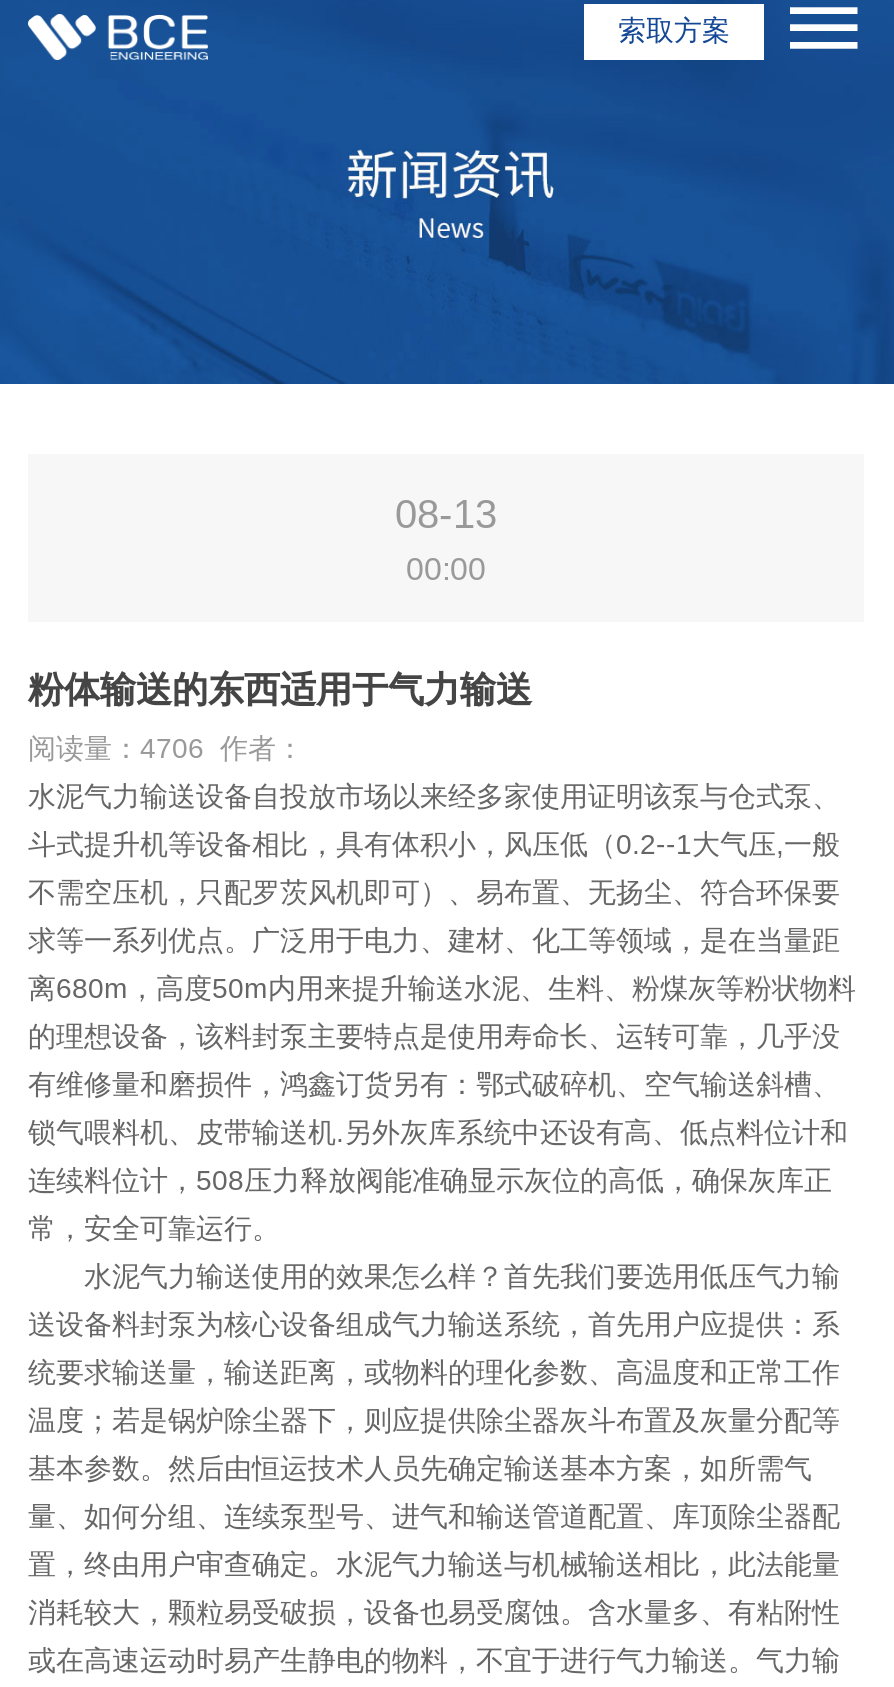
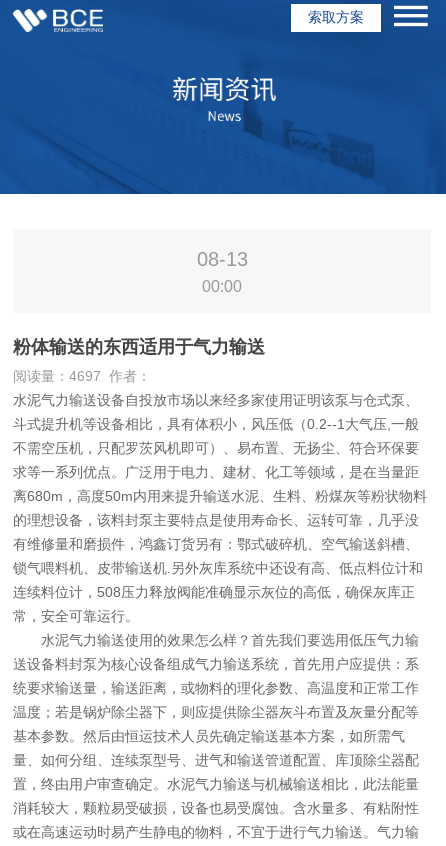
[28,732,304,764] 阅读量：4706 作者： -> [13,368,151,384] 阅读量：4697 作者：

